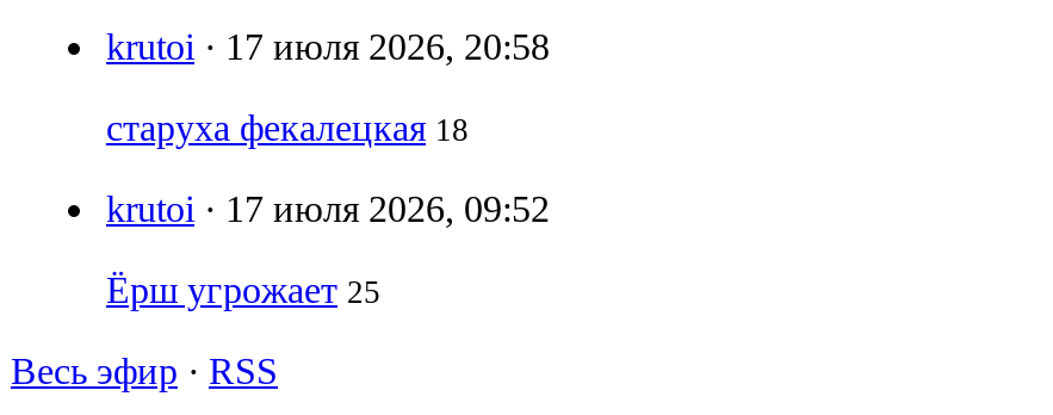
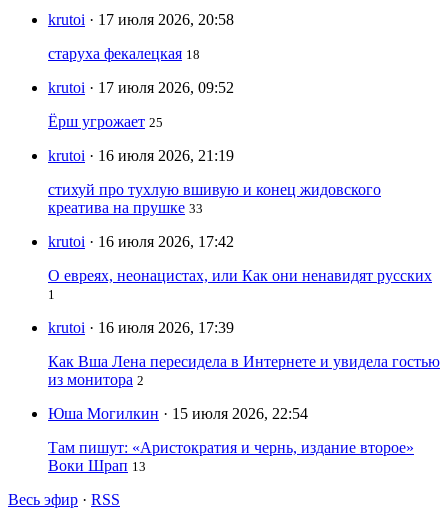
none -> [48,147,440,474] krutoi · 16 июля 2026, 21:19 | стихуй про тухлую вшивую и конец жидовского | креатива на прушке 33 | krutoi · 16 июля 2026, 17:42 | О евреях, неонацистах, или Как они ненавидят русских | 1 | krutoi · 16 июля 2026, 17:39 | Как Вша Лена пересидела в Интернете и увидела гостью | из монитора 2 | Юша Могилкин · 15 июля 2026, 22:54 | Там пишут: «Аристократия и чернь, издание второе» | Воки Шрап 13

